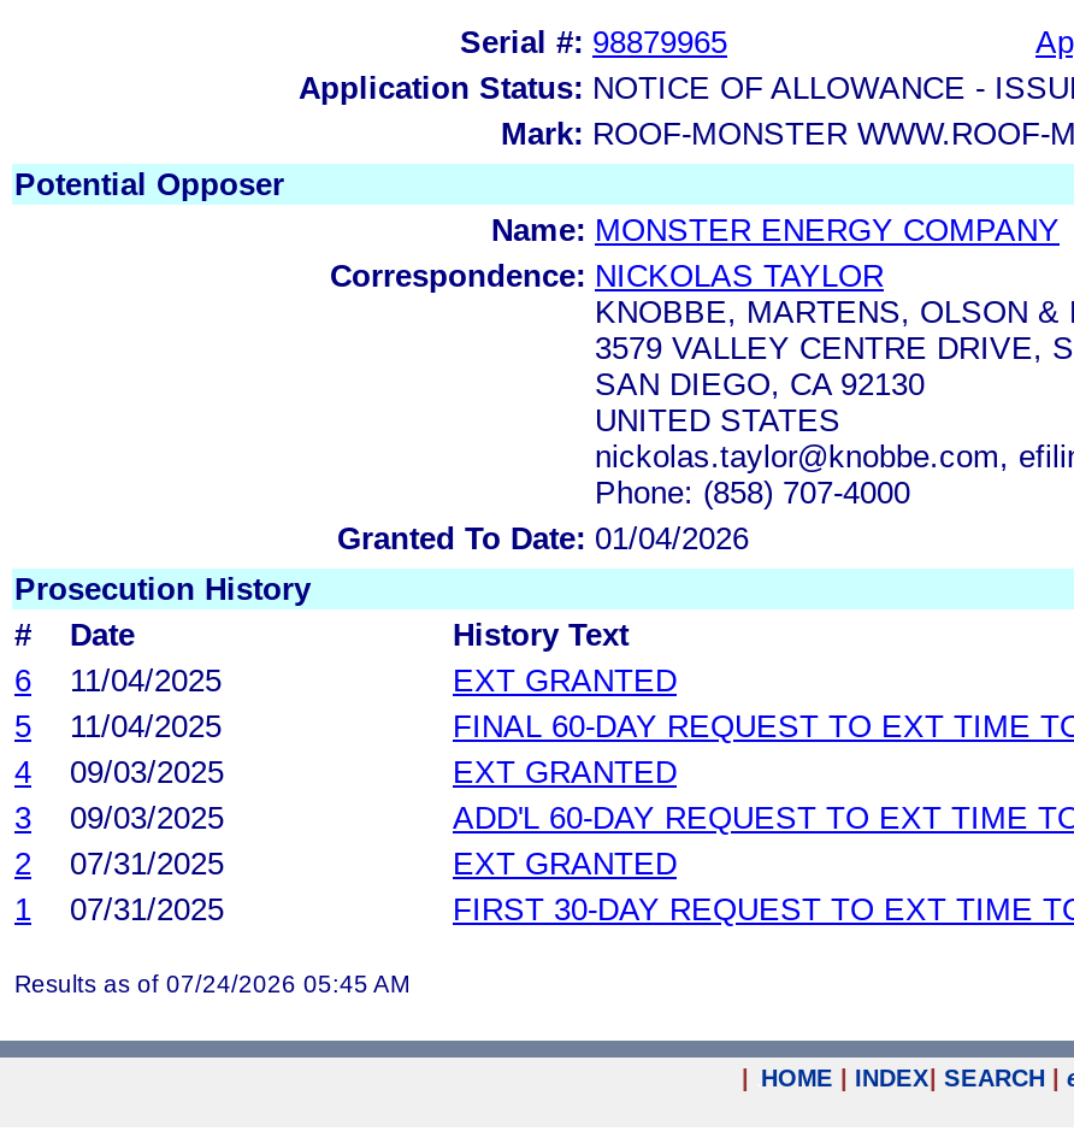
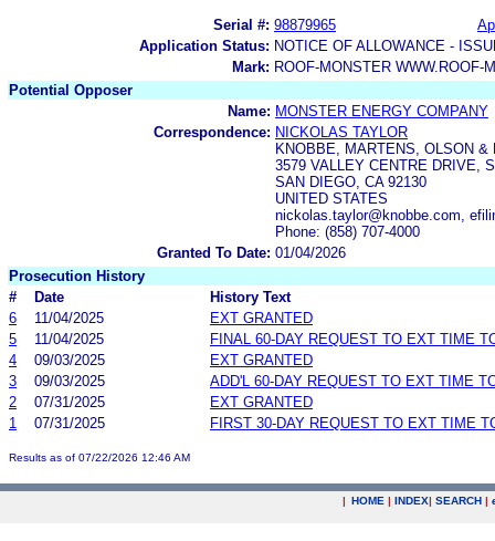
[14,971,409,997] Results as of 07/24/2026 05:45 AM -> [9,451,190,463] Results as of 07/22/2026 12:46 AM

